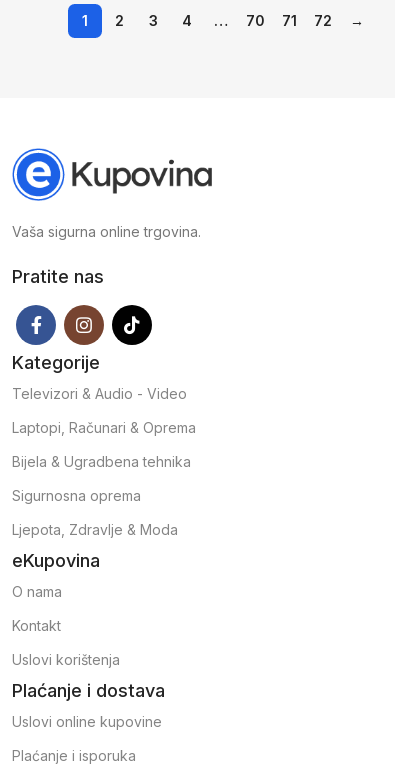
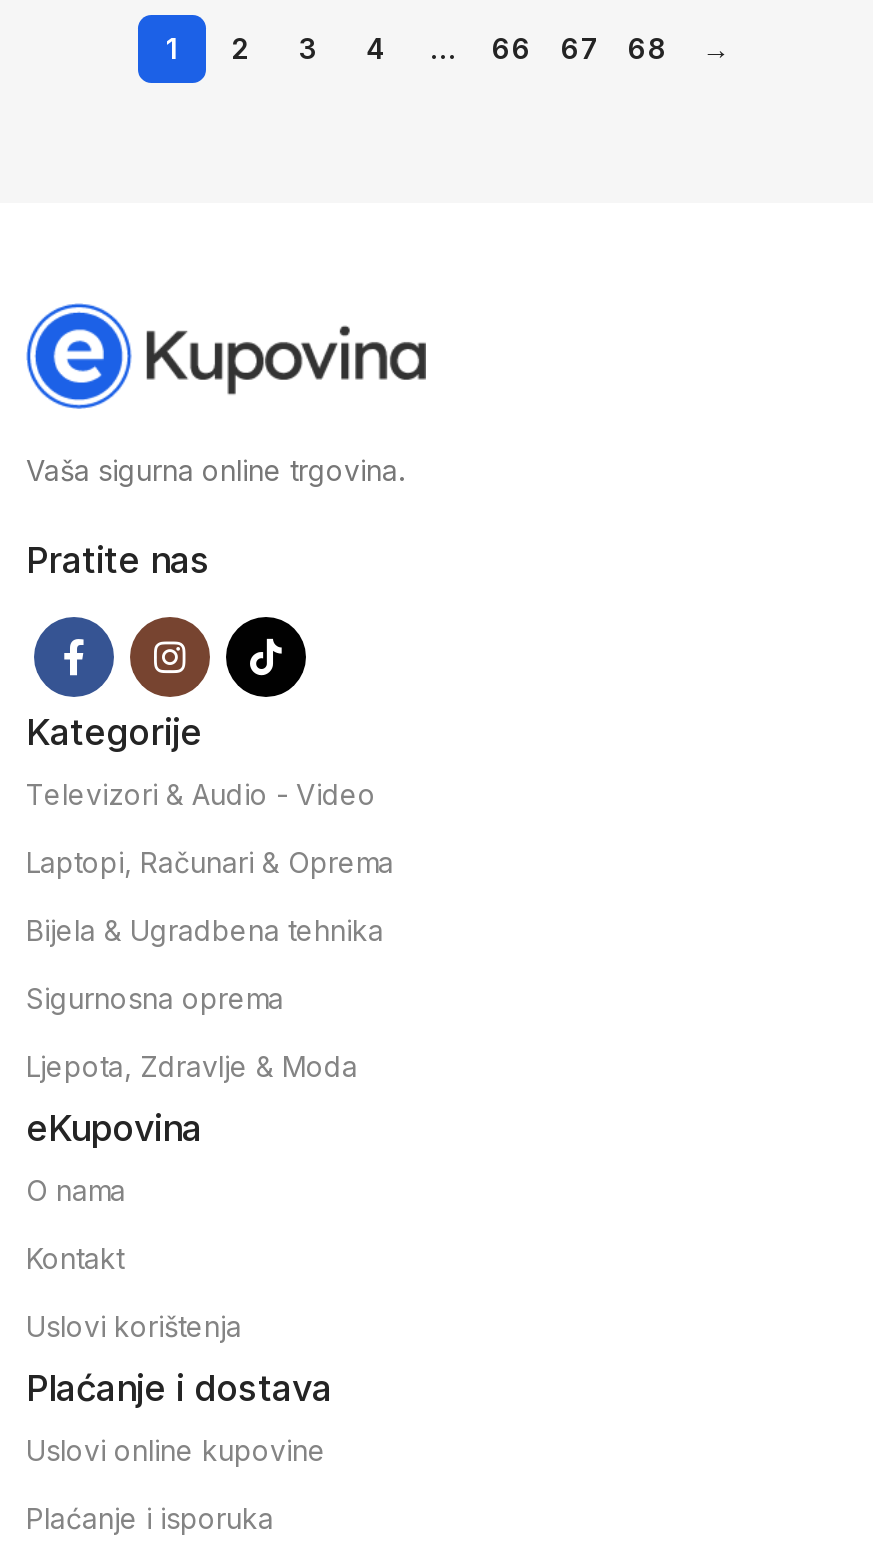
[245,12,264,29] 70 -> [492,31,532,65] 66
[281,12,296,29] 71 -> [561,31,599,65] 67
[314,12,332,29] 72 -> [628,31,668,65] 68

